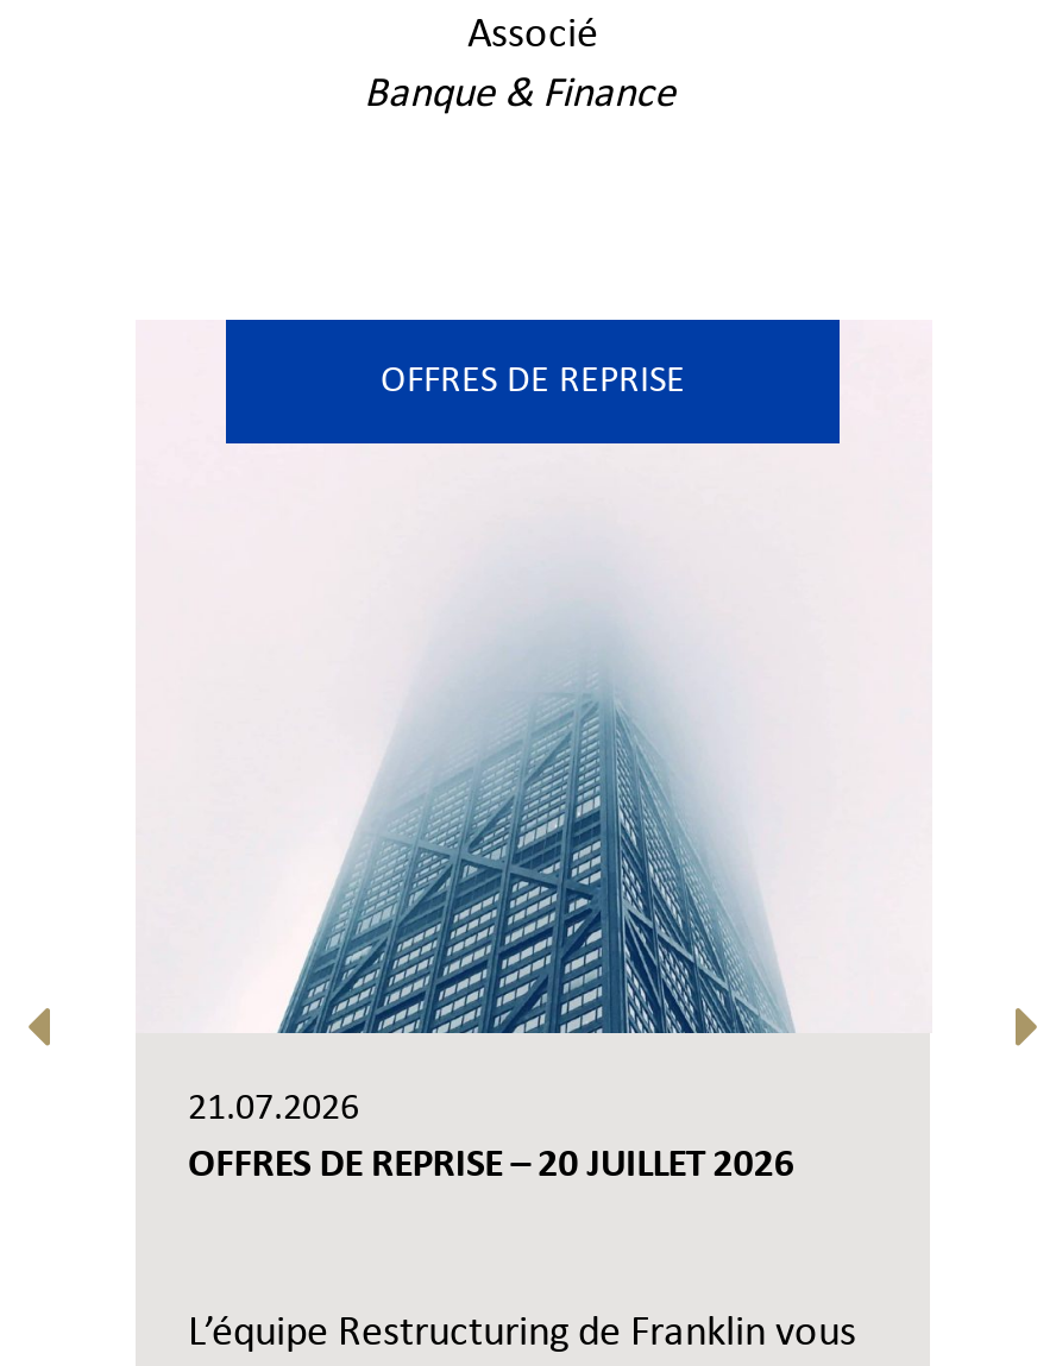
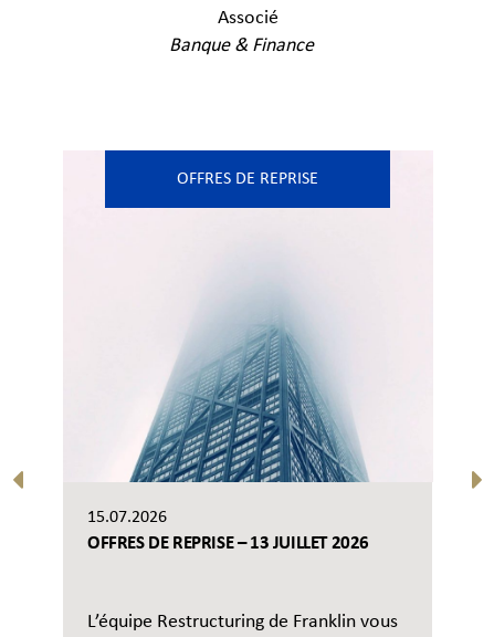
[188,1091,359,1129] 21.07.2026 -> [87,509,167,527] 15.07.2026
[188,1145,794,1186] OFFRES DE REPRISE – 20 JUILLET 2026 -> [87,534,369,553] OFFRES DE REPRISE – 13 JUILLET 2026

